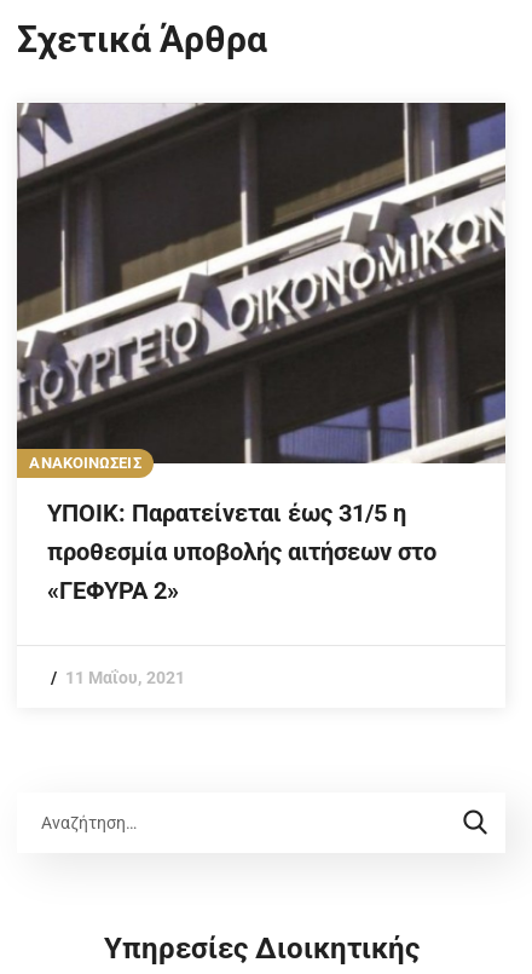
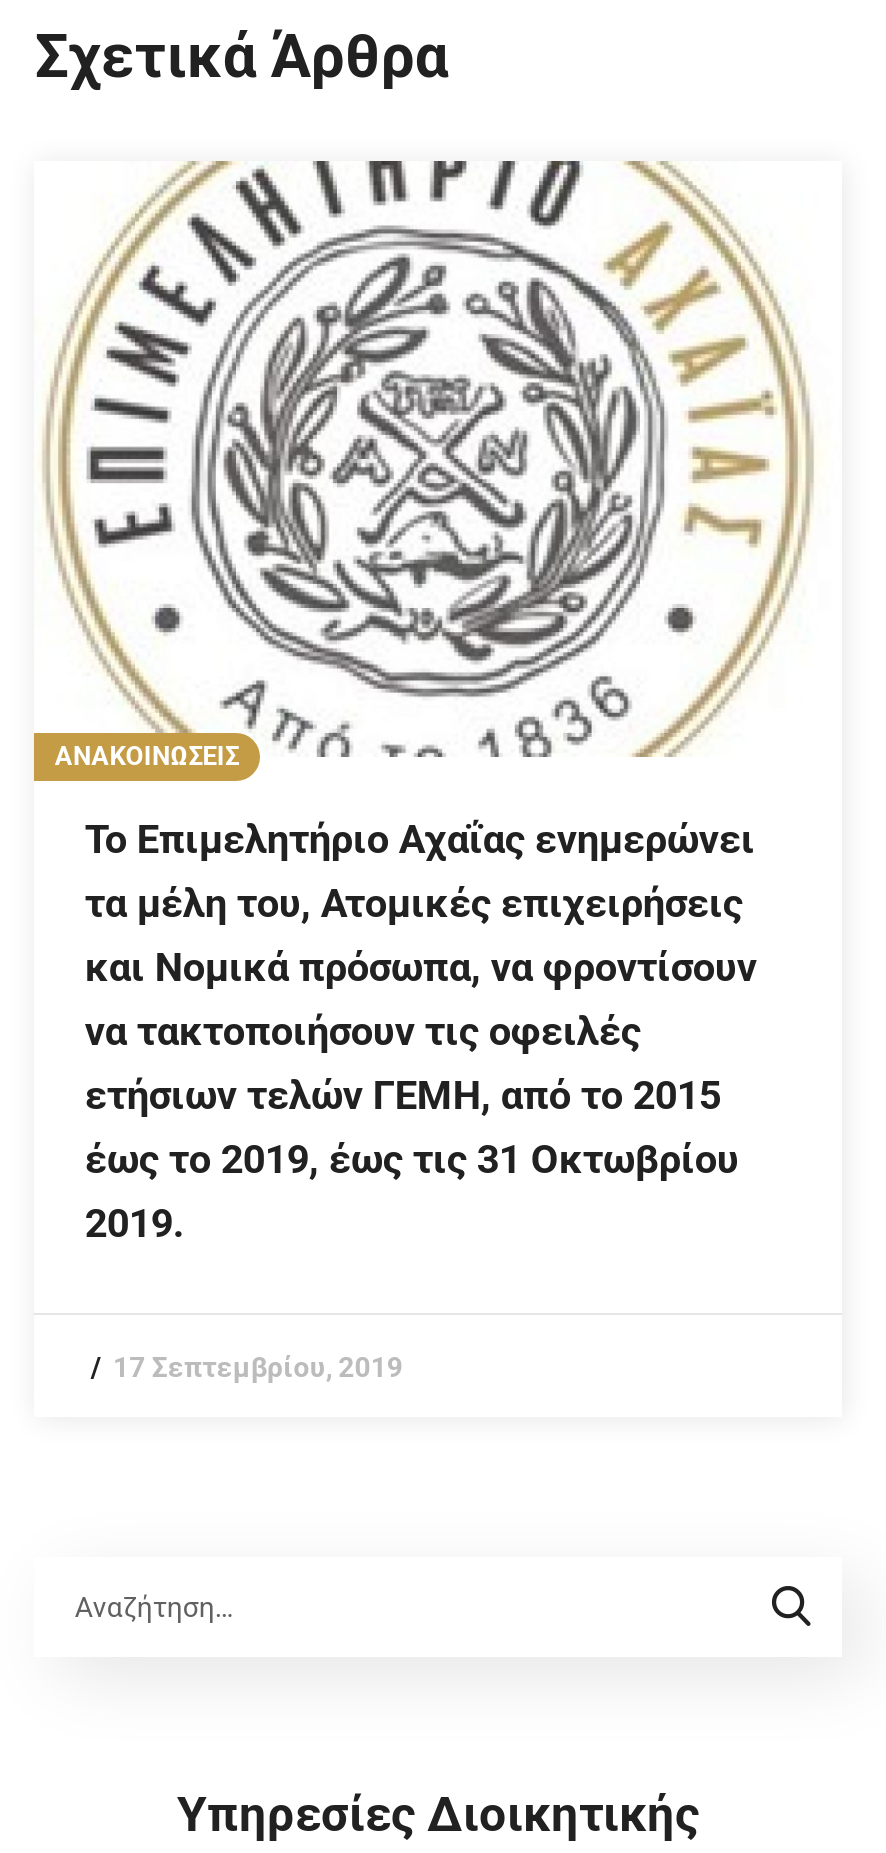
[16,102,507,605] [image] | ΥΠΟΙΚ: Παρατείνεται έως 31/5 η | προθεσμία υποβολής αιτήσεων στο | «ΓΕΦΥΡΑ 2» -> [34,159,842,1247] [image] | Το Επιμελητήριο Αχαΐας ενημερώνει | τα μέλη του, Ατομικές επιχειρήσεις | και Νομικά πρόσωπα, να φροντίσουν | να τακτοποιήσουν τις οφειλές | ετήσιων τελών ΓΕΜΗ, από το 2015 | έως το 2019, έως τις 31 Οκτωβρίου | 2019.
[65,668,185,687] 11 Μαΐου, 2021 -> [113,1351,403,1383] 17 Σεπτεμβρίου, 2019

